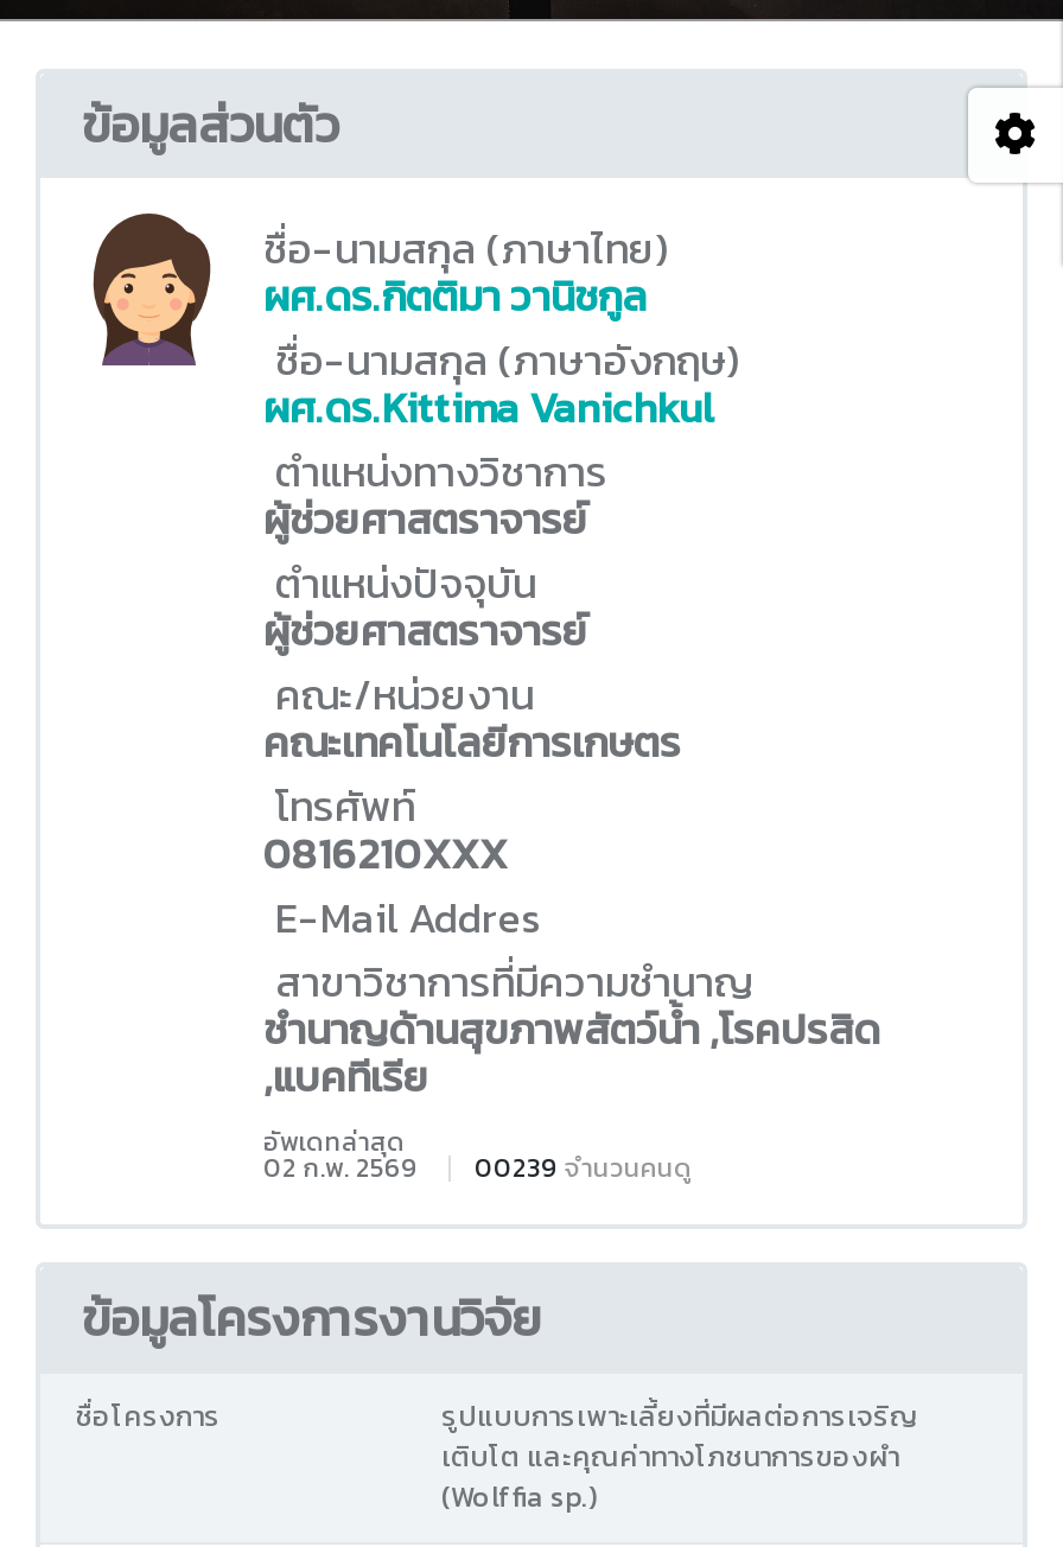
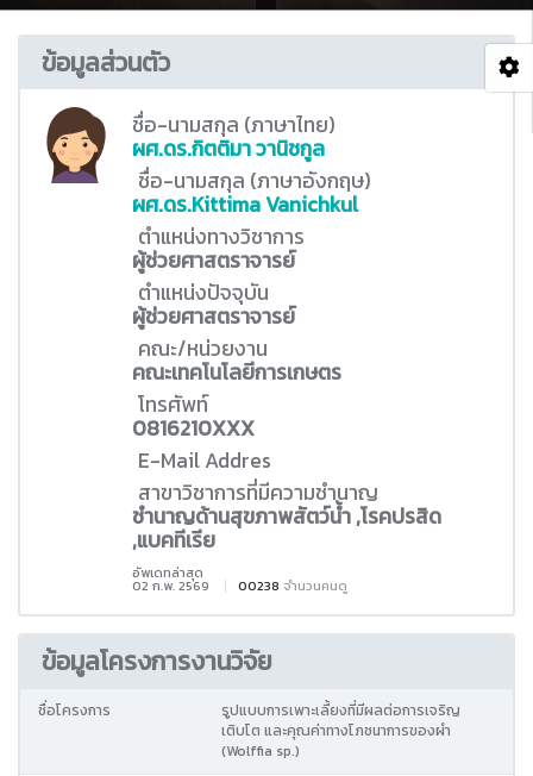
[475,1148,693,1186] 00239 จำนวนคนดู -> [238,576,347,595] 00238 จำนวนคนดู

